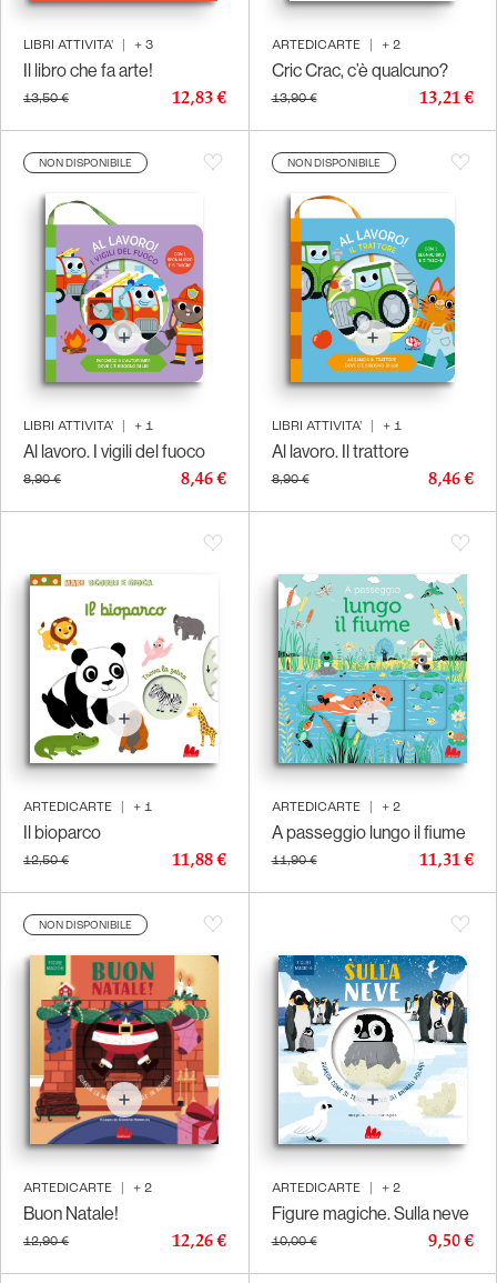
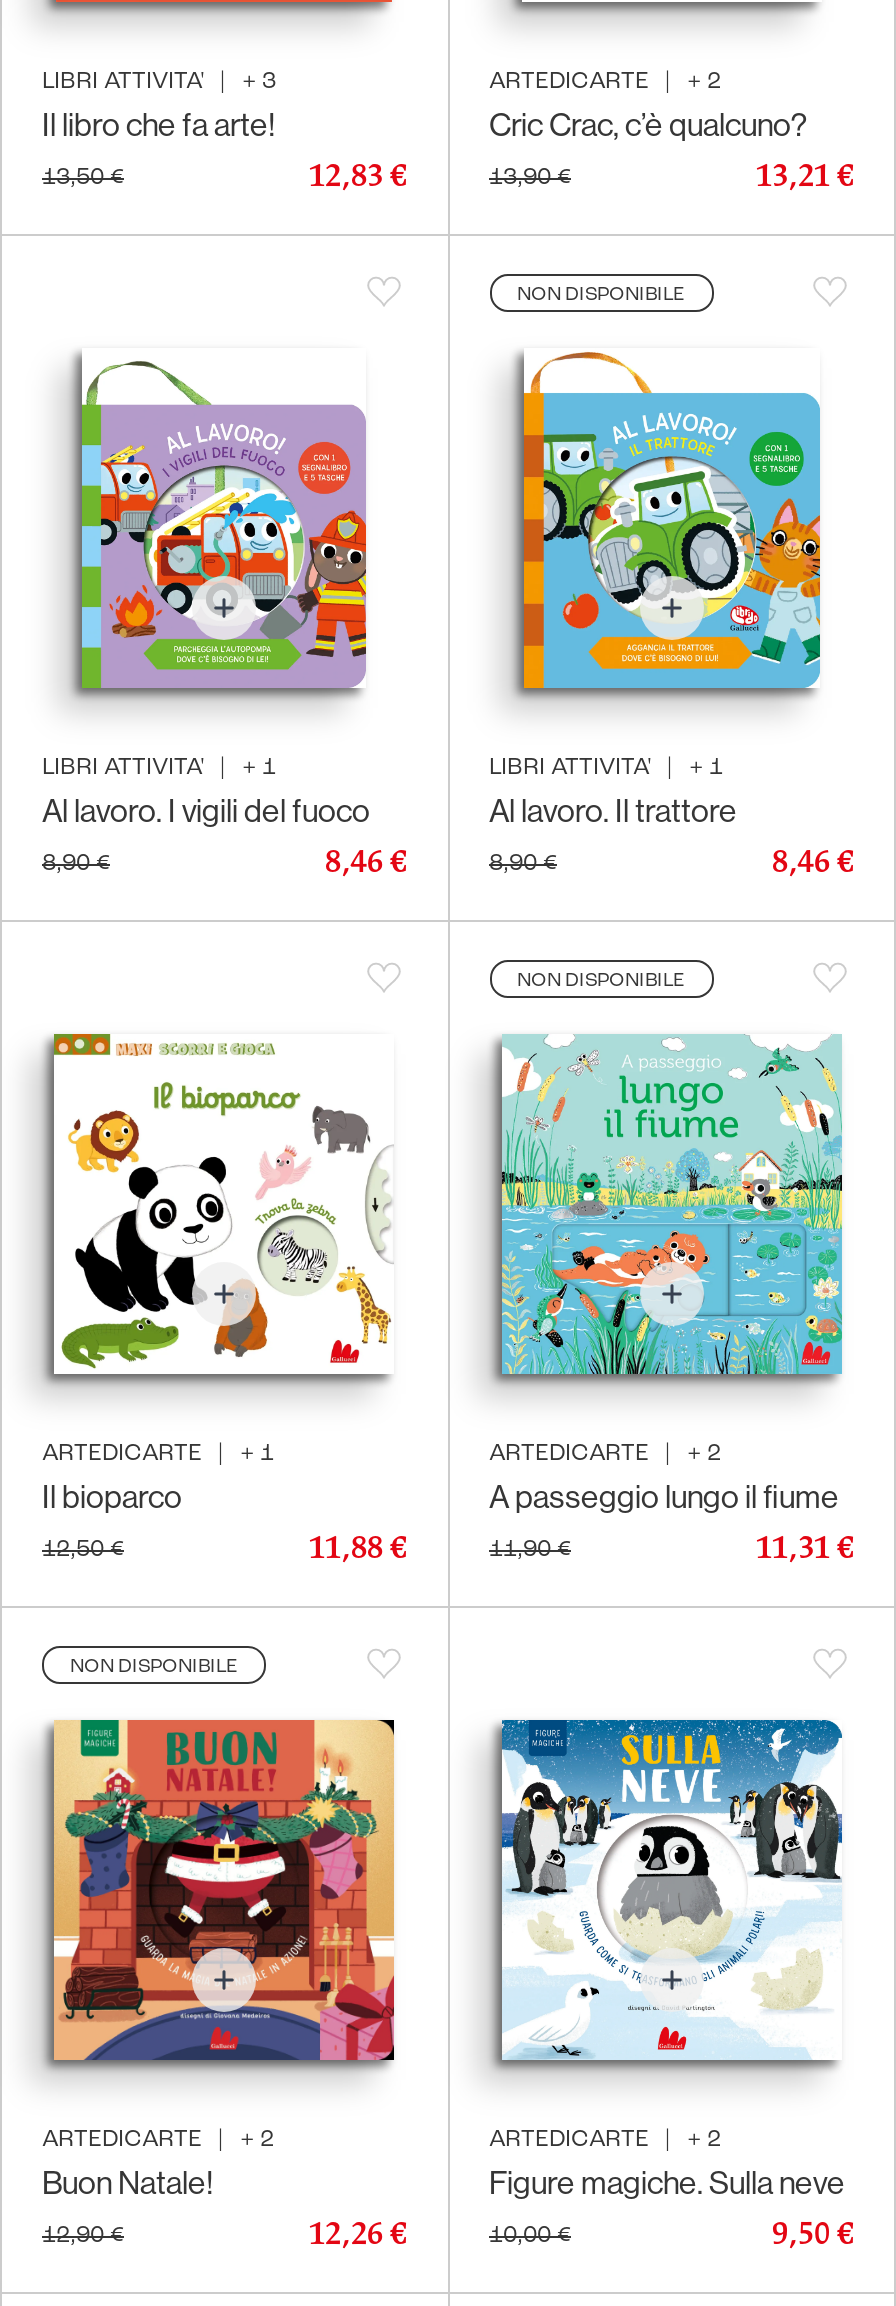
[39,157,132,169] NON DISPONIBILE -> none
none -> [517,969,685,991] NON DISPONIBILE

